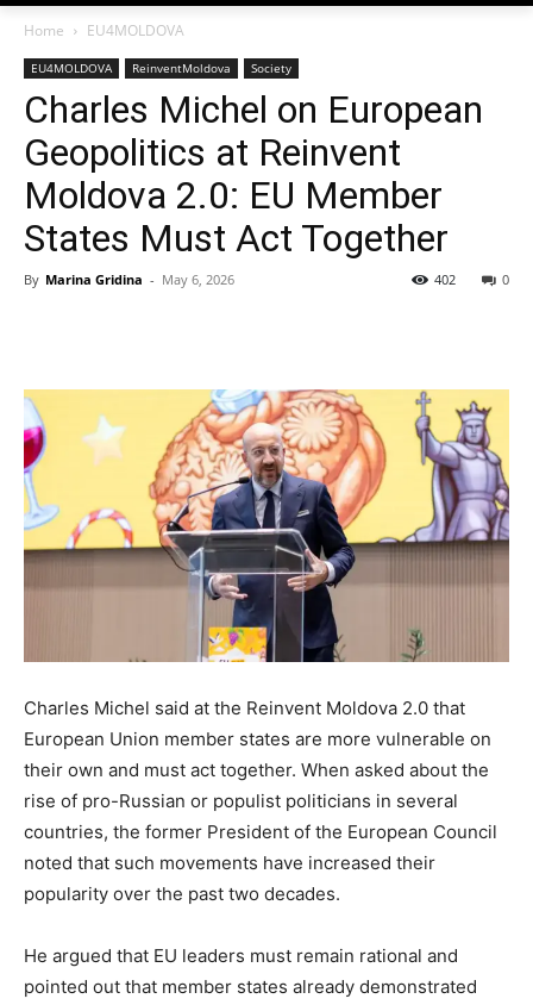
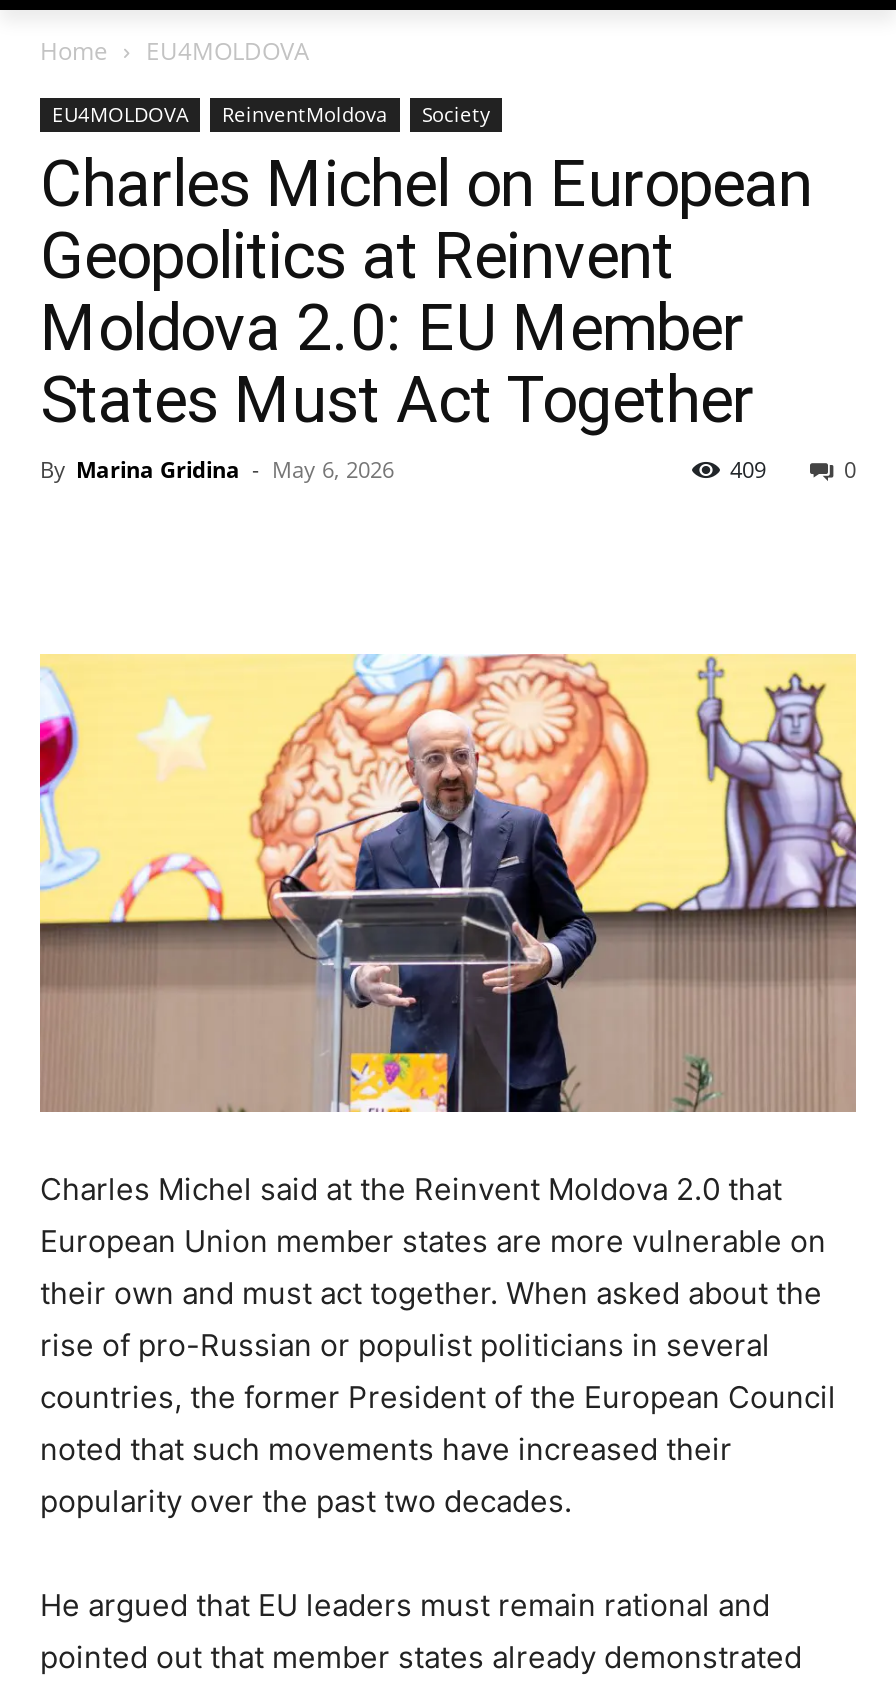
[434,270,456,288] 402 -> [730,454,766,484] 409

